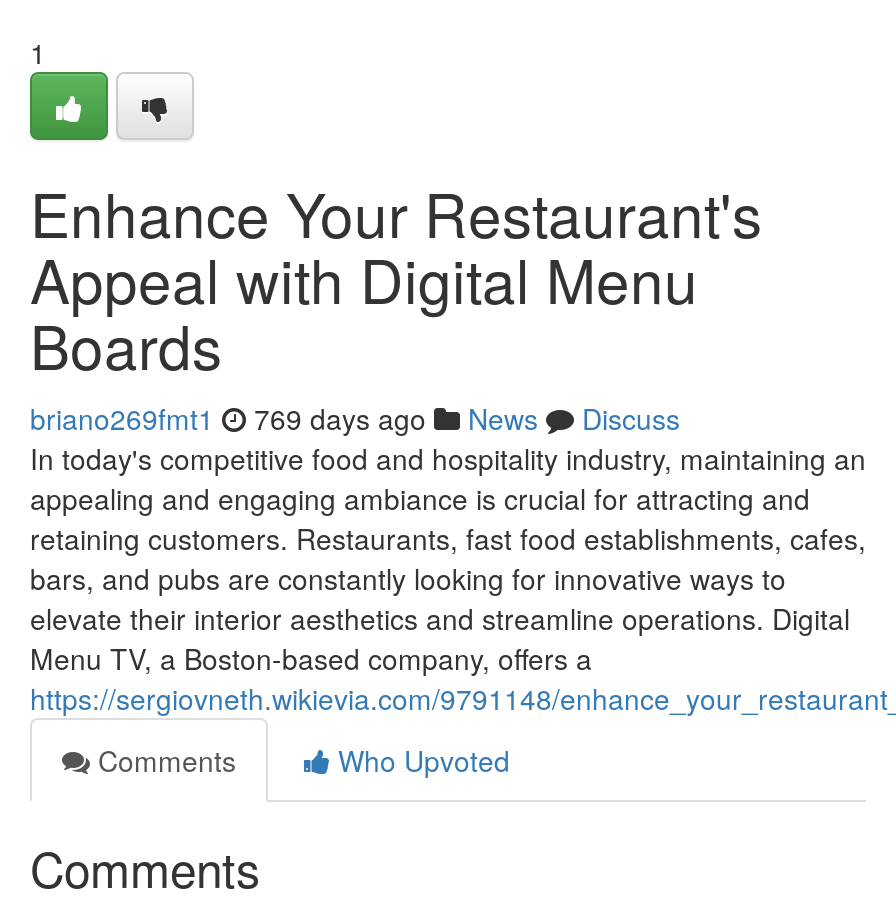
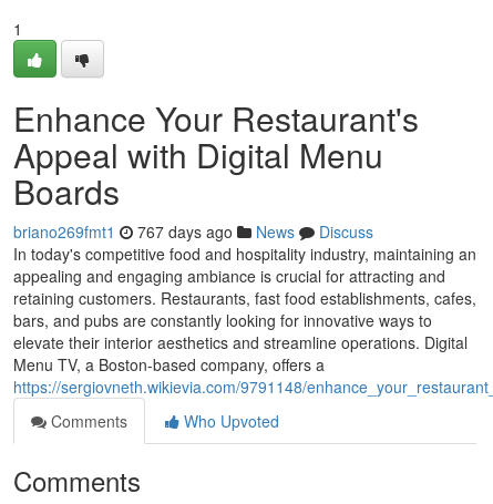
[30,398,680,438] briano269fmt1 769 days ago News Discuss -> [13,220,373,243] briano269fmt1 767 days ago News Discuss

